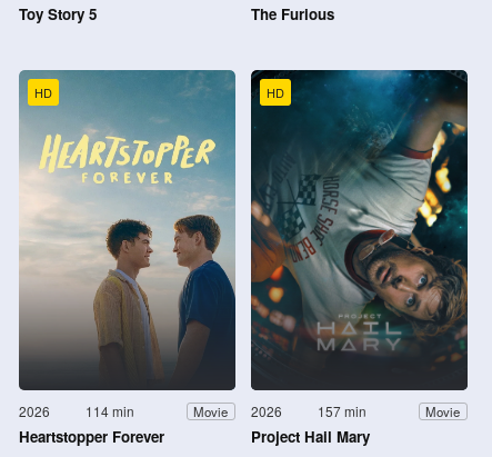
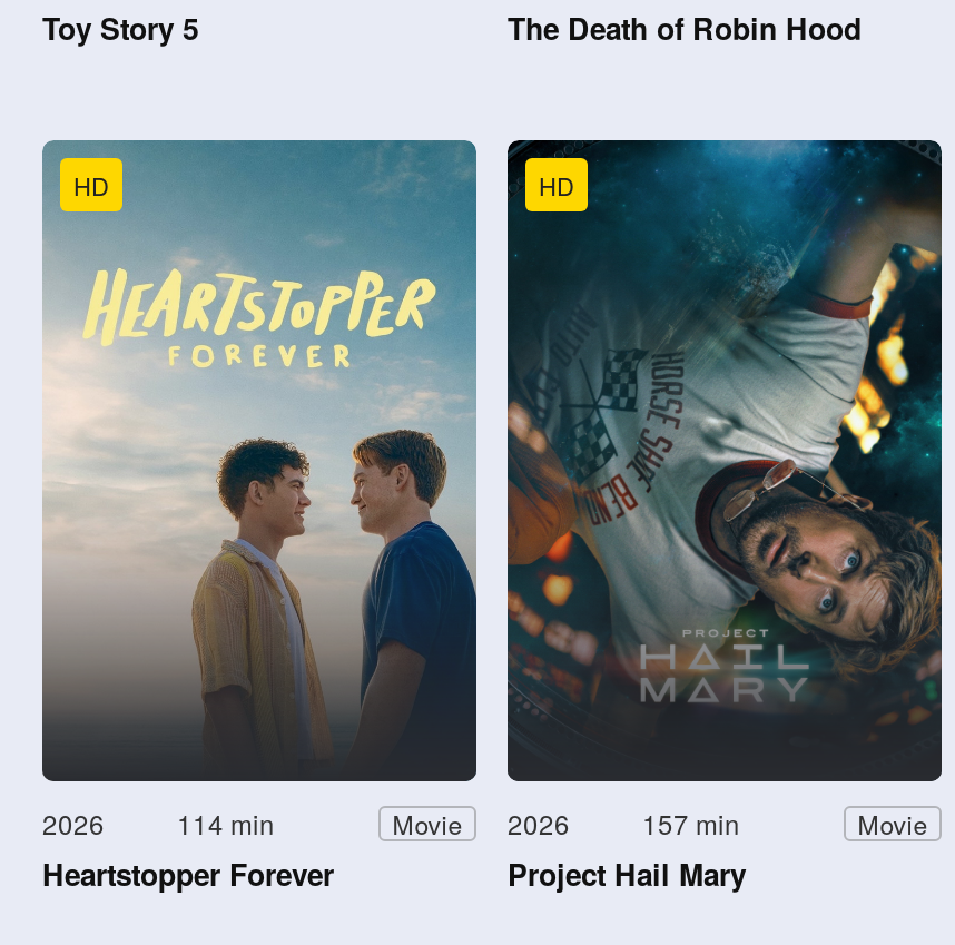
[251,4,334,25] The Furious -> [508,7,862,50] The Death of Robin Hood

